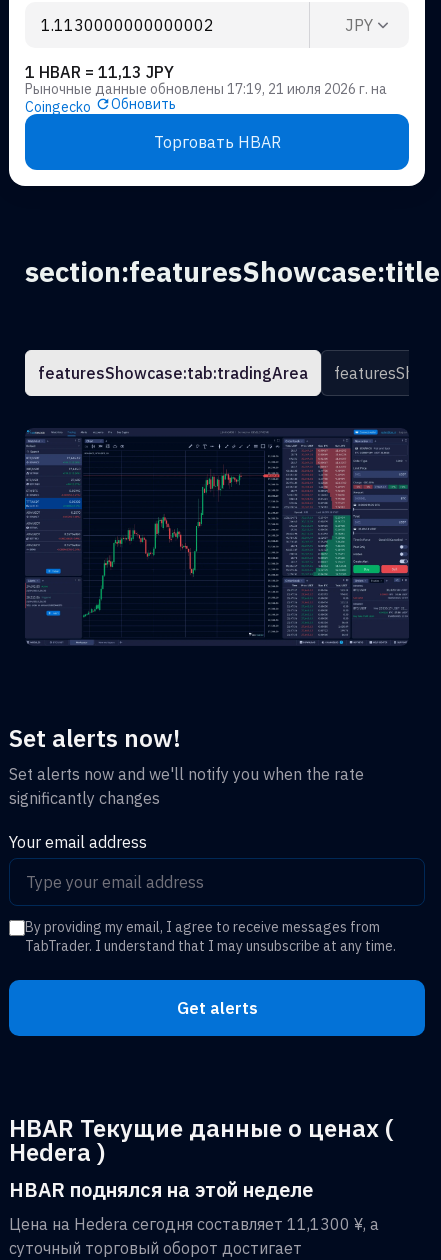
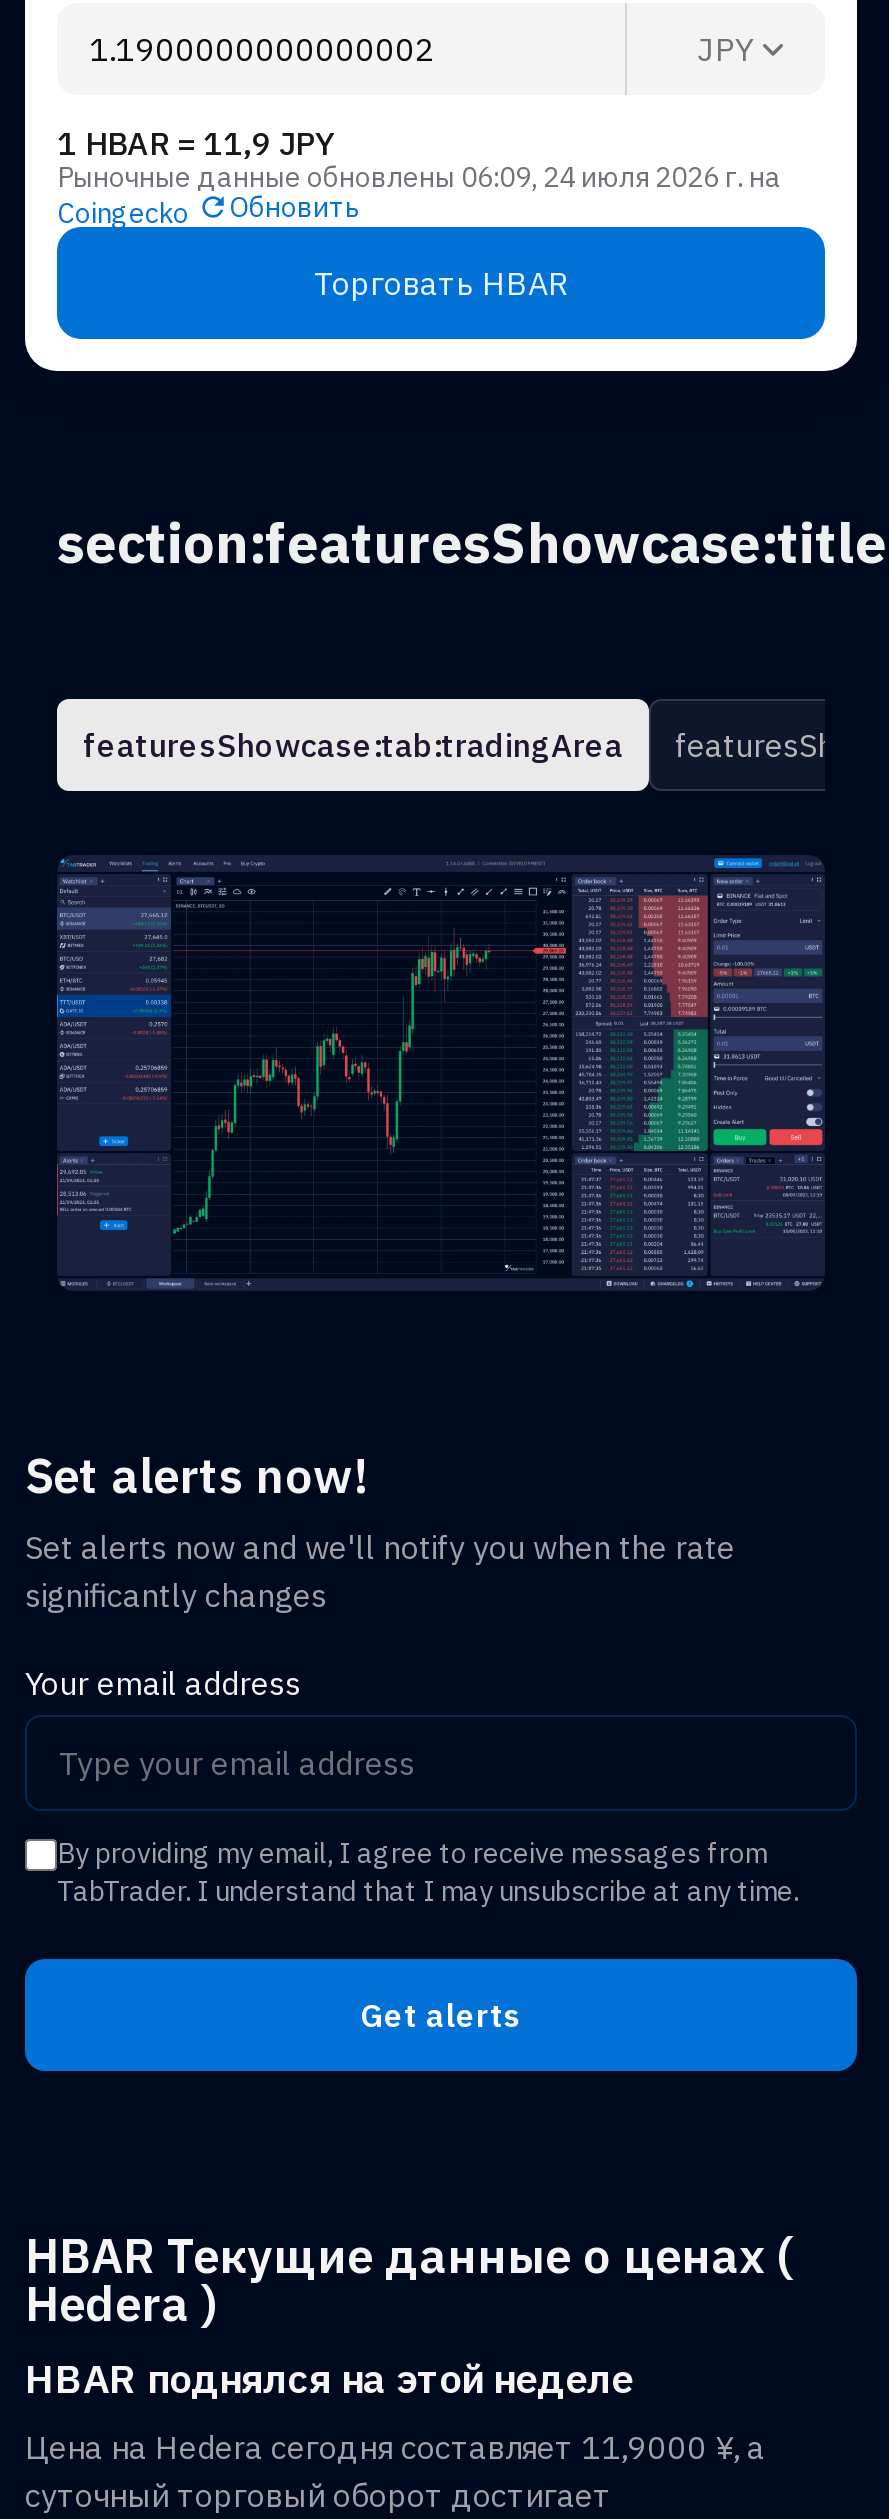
[25,62,174,82] 1 HBAR = 11,13 JPY -> [57,123,335,163] 1 HBAR = 11,9 JPY
[25,80,387,98] Рыночные данные обновлены 17:19, 21 июля 2026 г. на -> [57,159,781,195] Рыночные данные обновлены 06:09, 24 июля 2026 г. на
[9,1213,379,1233] Цена на Hedera сегодня составляет 11,1300 ¥, а -> [25,2426,765,2466] Цена на Hedera сегодня составляет 11,9000 ¥, а

